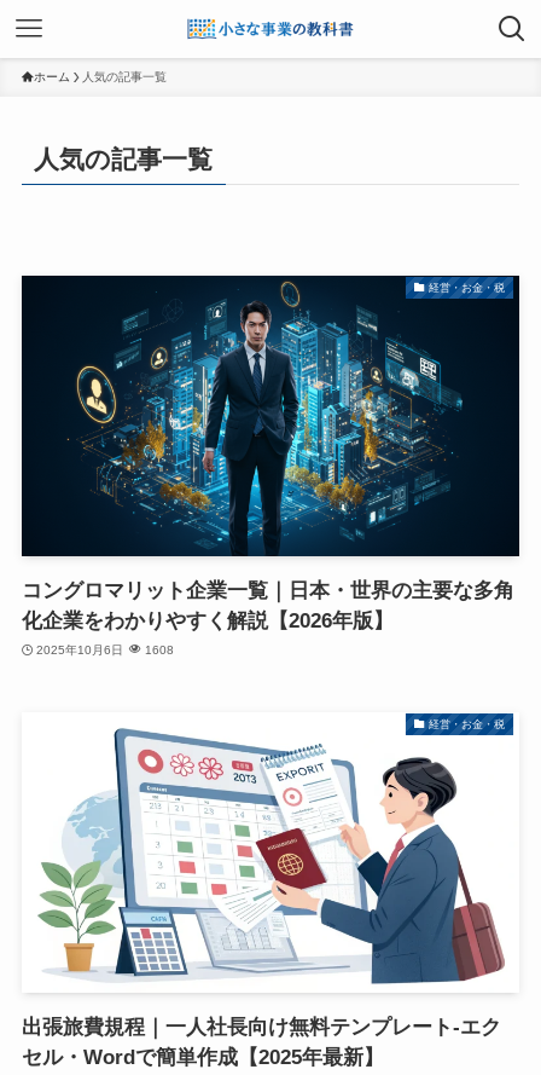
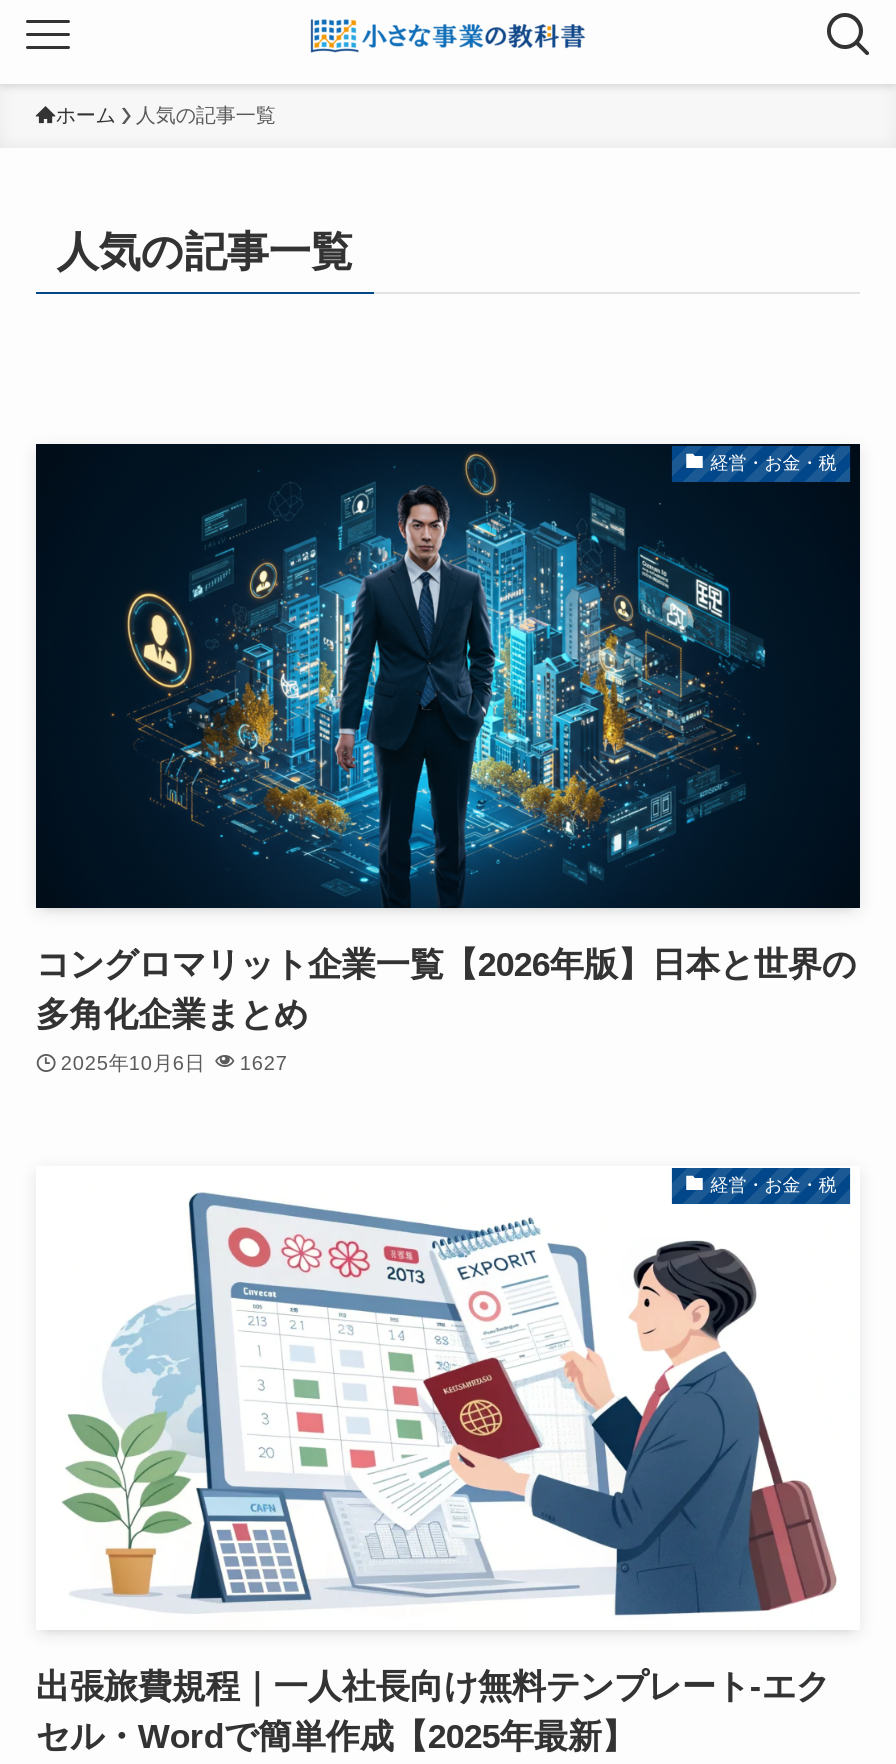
[22,579,514,632] コングロマリット企業一覧｜日本・世界の主要な多角 | 化企業をわかりやすく解説【2026年版】 -> [36,946,856,1034] コングロマリット企業一覧【2026年版】日本と世界の | 多角化企業まとめ
[37,644,174,657] 2025年10月6日 1608 -> [61,1053,288,1075] 2025年10月6日 1627

